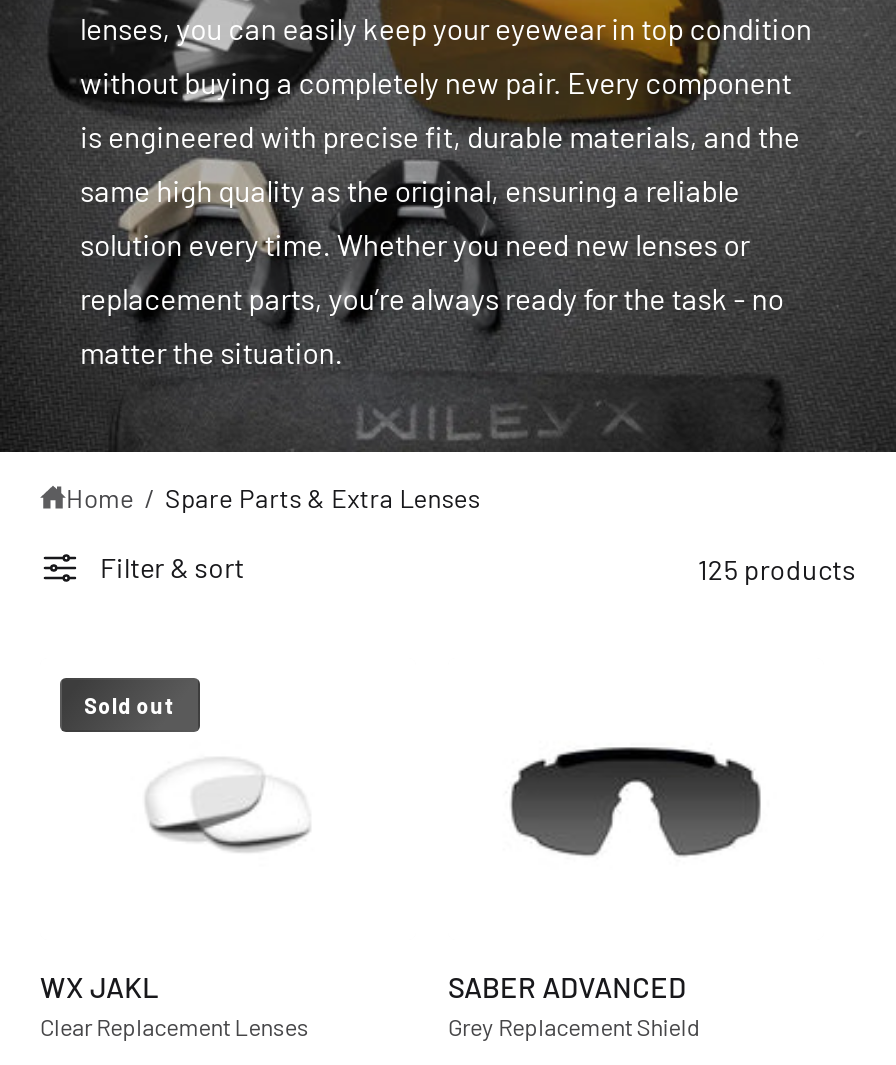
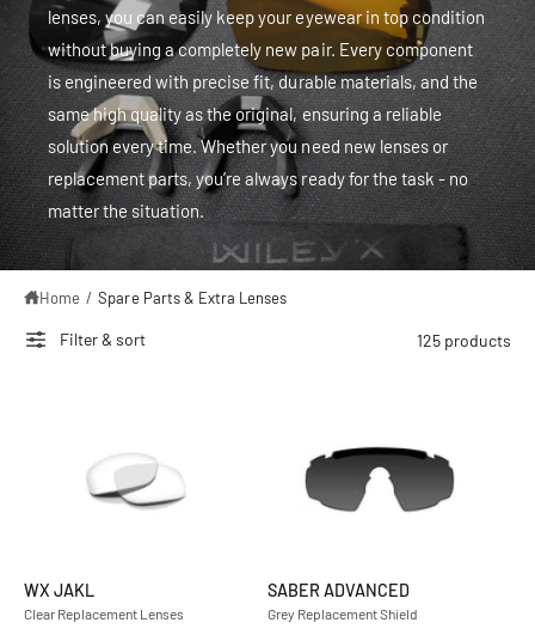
[84,691,176,717] Sold out -> none

